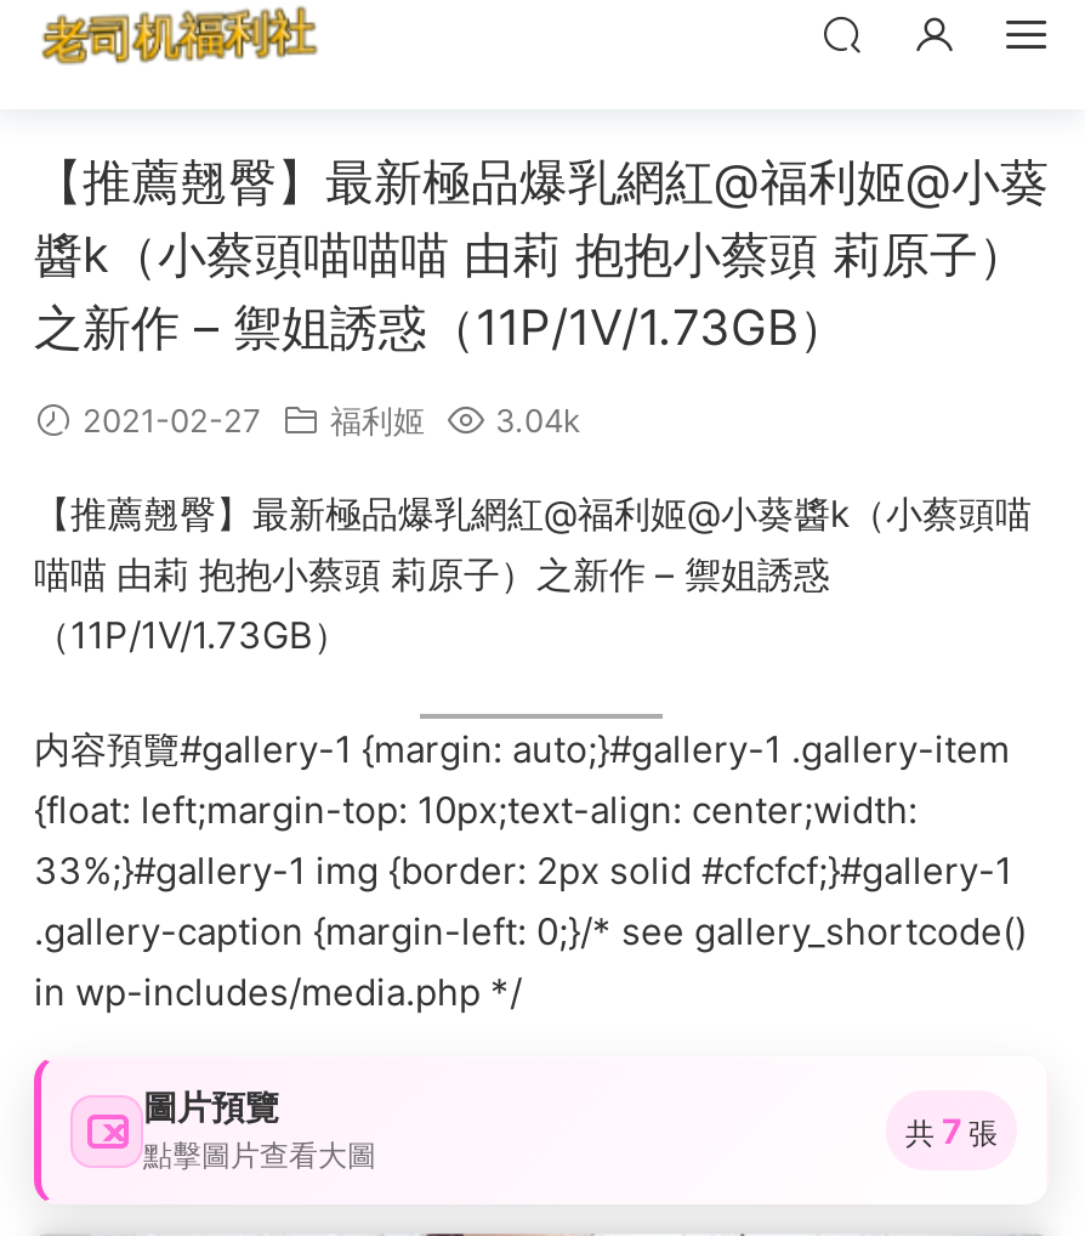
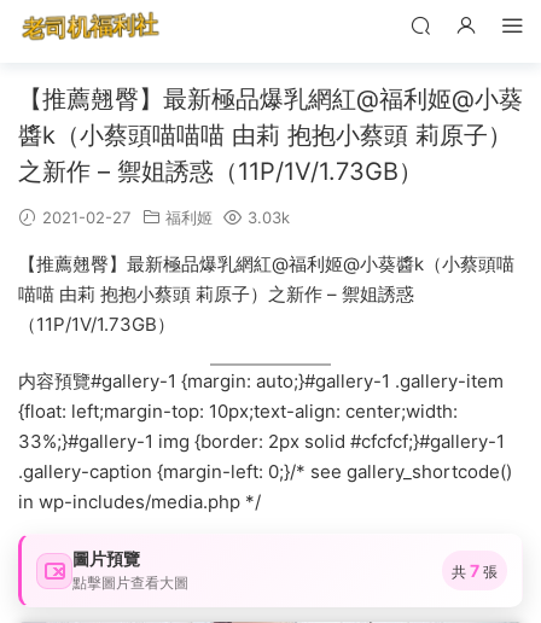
[73,401,580,440] 2021-02-27 福利姬 3.04k -> [37,208,290,227] 2021-02-27 福利姬 3.03k

